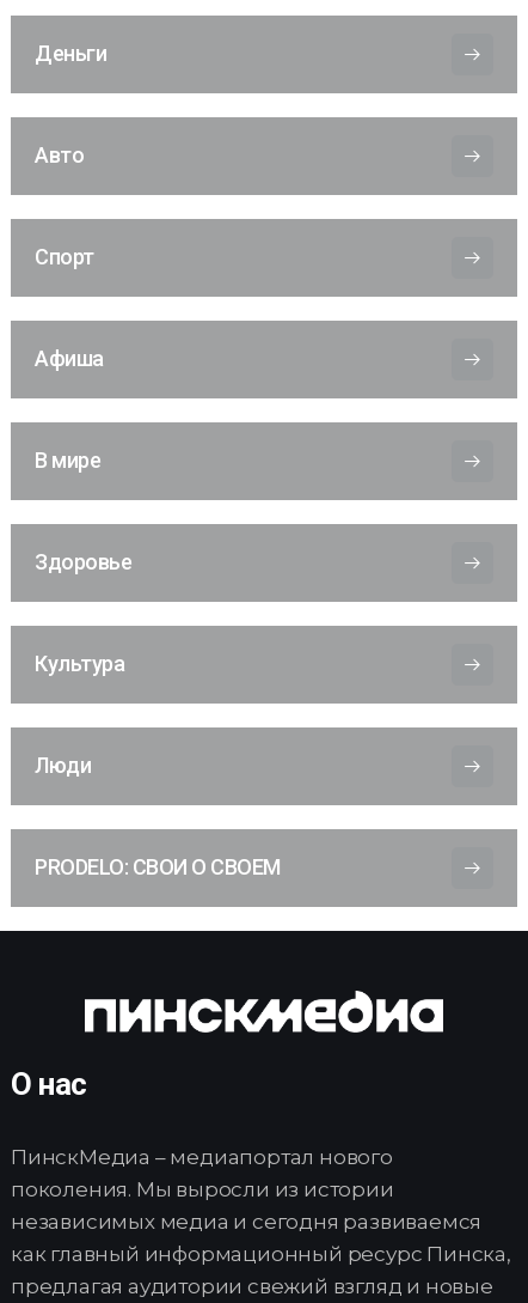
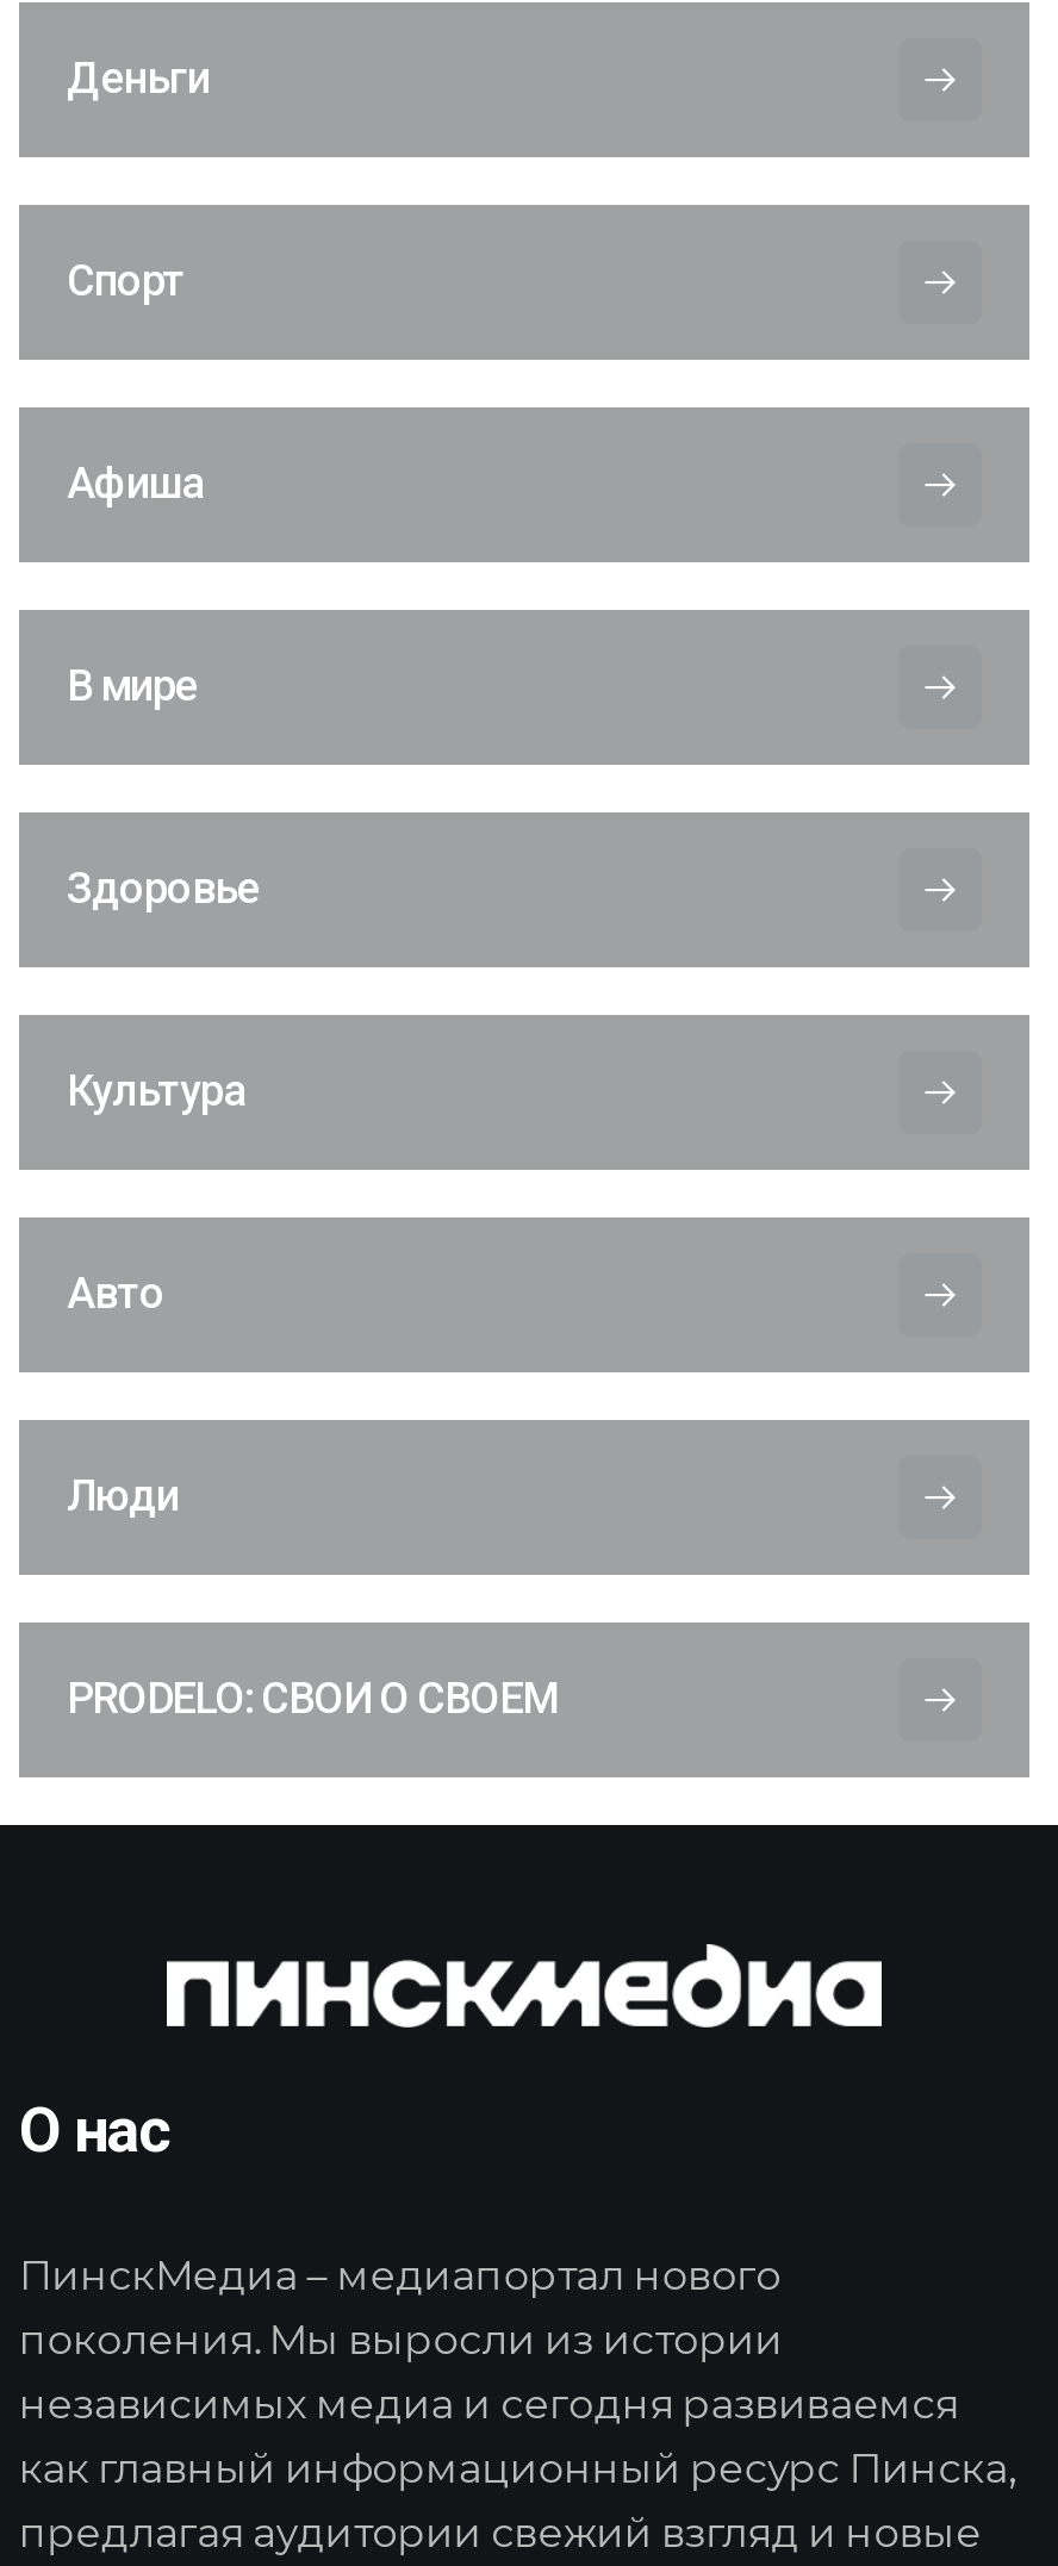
moved [35,143,84,168] -> [67,1268,164,1318]: Авто
moved [35,245,131,677] -> [67,256,260,1116]: Спорт | Афиша | В мире | Здоровье | Культура

